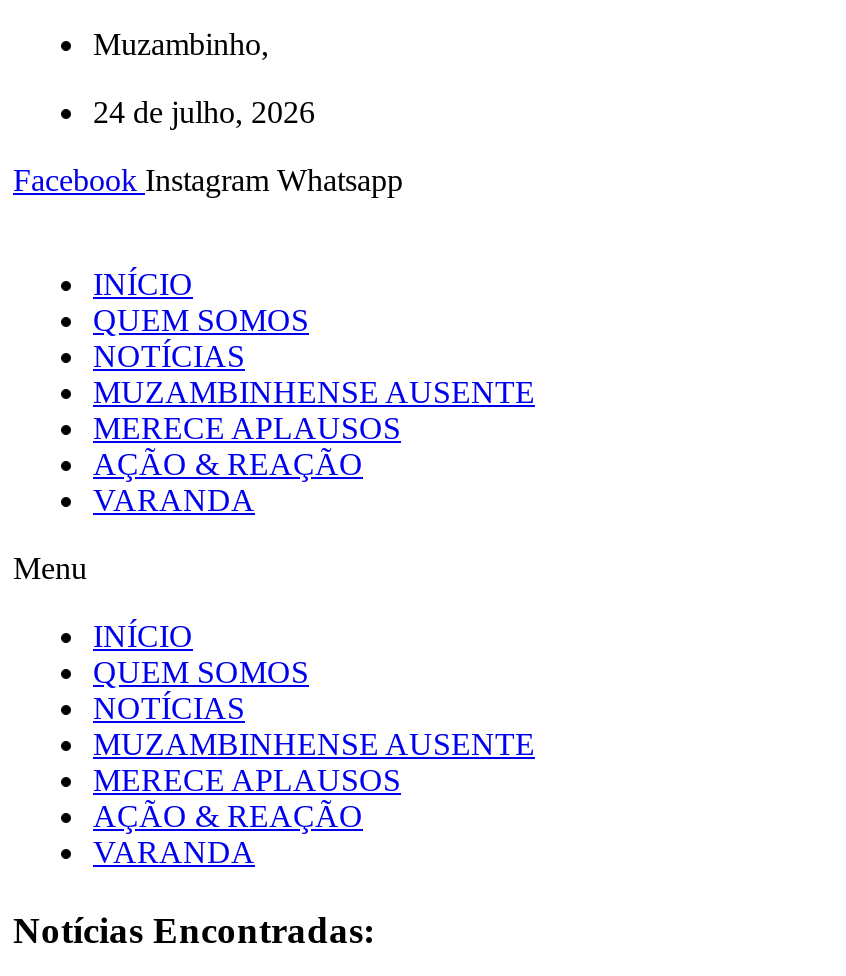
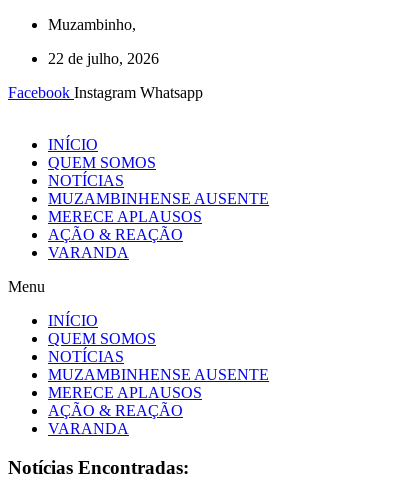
[93,95,315,129] 24 de julho, 2026 -> [48,50,159,67] 22 de julho, 2026

